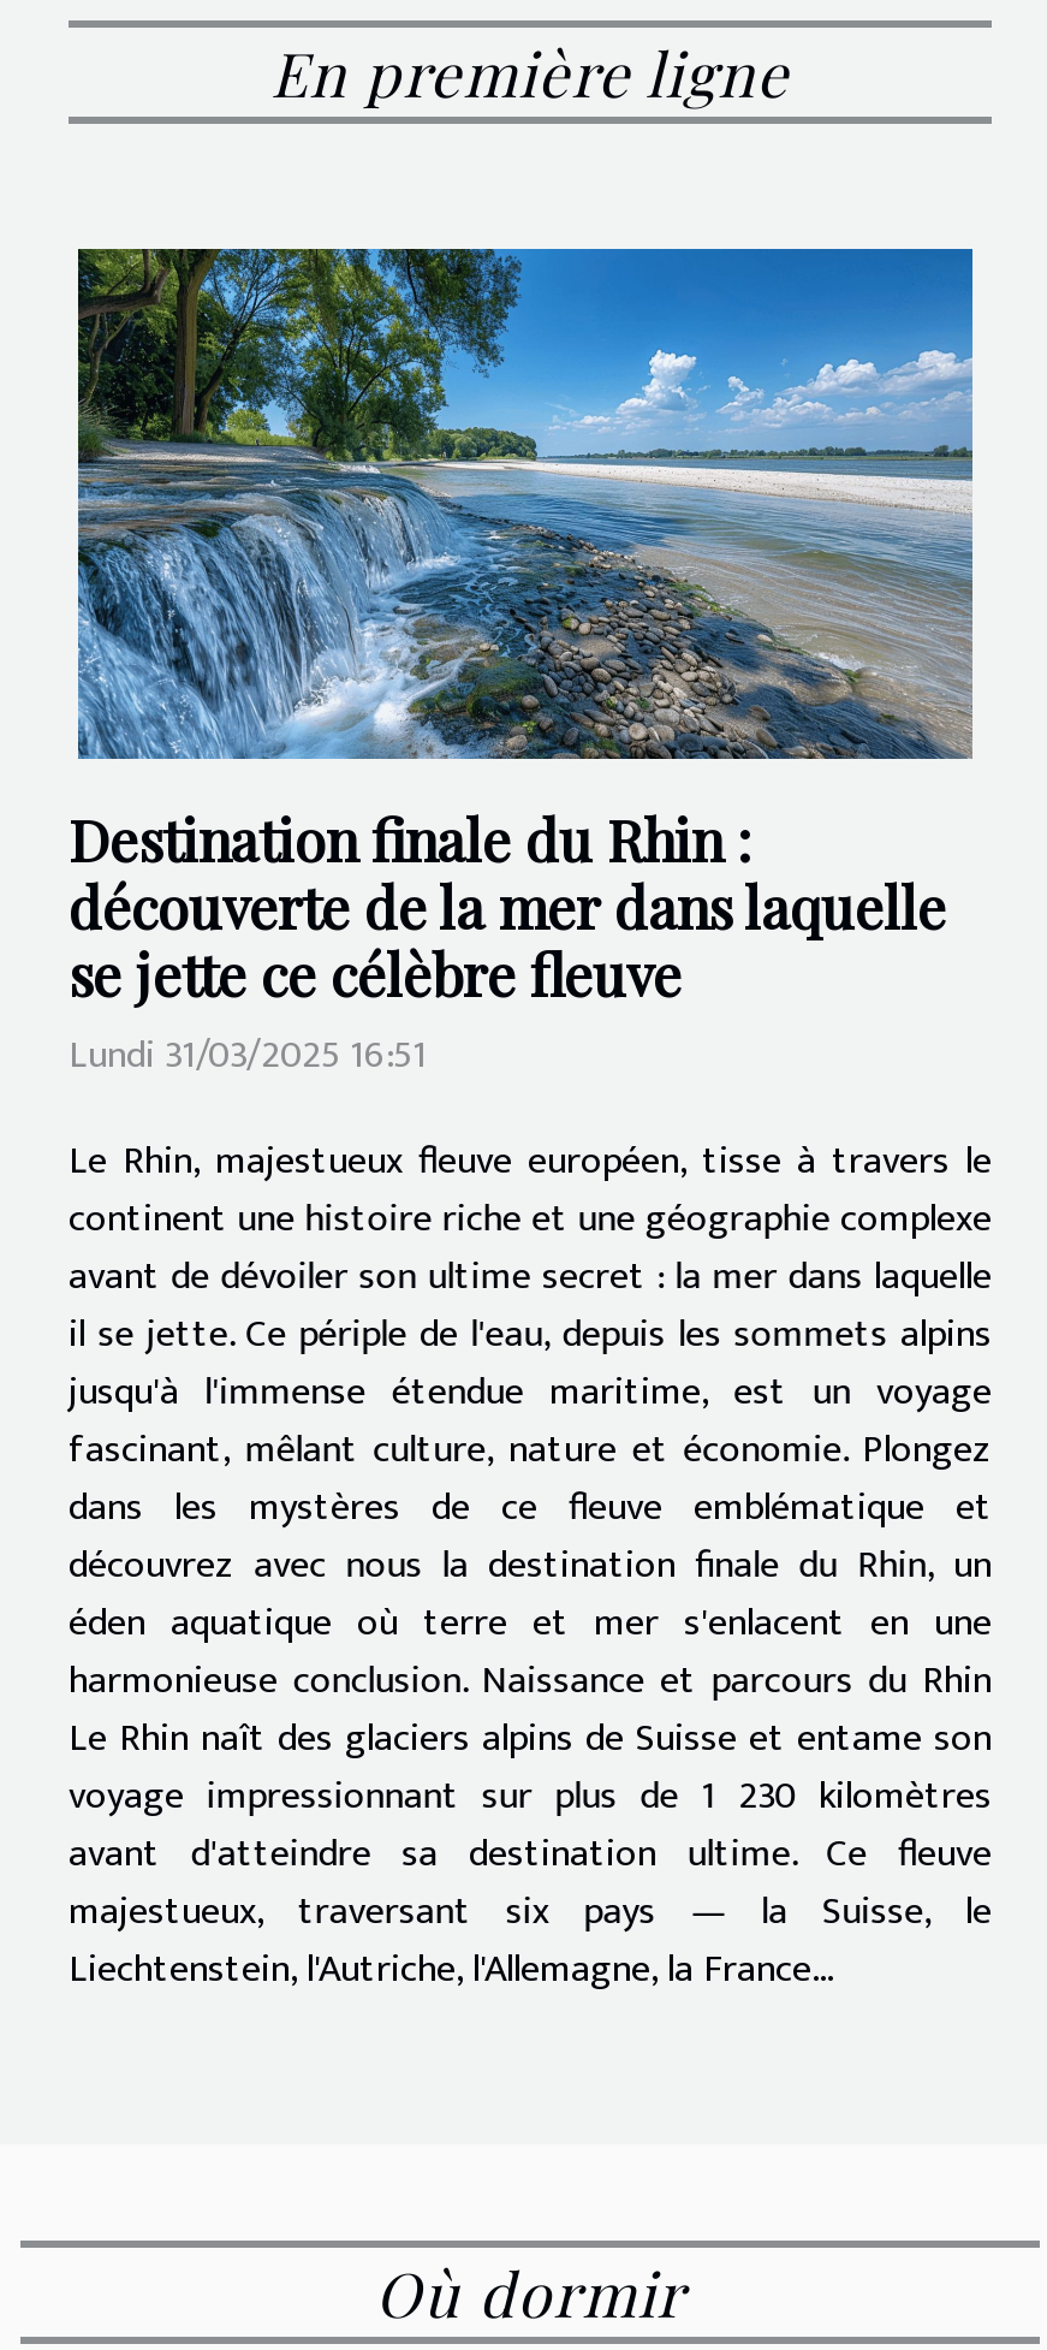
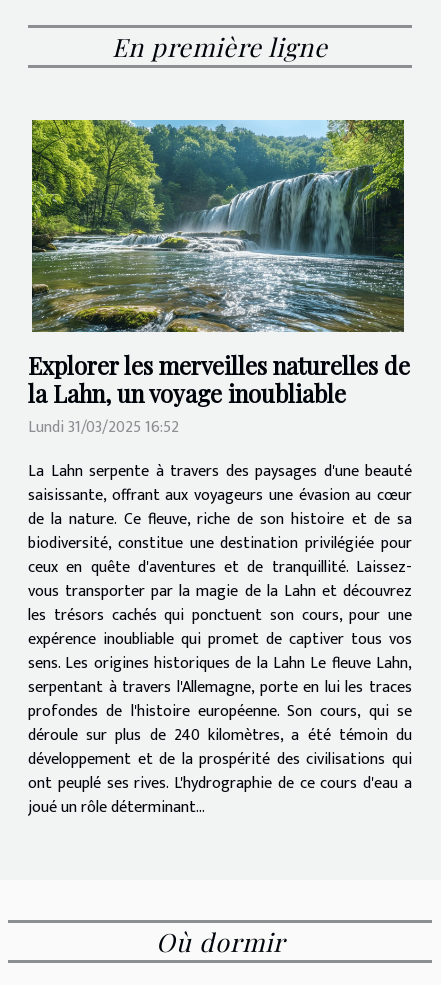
[69,247,975,1089] [image] | Destination finale du Rhin : | découverte de la mer dans laquelle | se jette ce célèbre fleuve | Lundi 31/03/2025 16:51 -> [28,119,410,441] [image] | Explorer les merveilles naturelles de | la Lahn, un voyage inoubliable | Lundi 31/03/2025 16:52
[69,1130,992,2003] Le Rhin, majestueux fleuve européen, tisse à travers le | continent une histoire riche et une géographie complexe | avant de dévoiler son ultime secret : la mer dans laquelle | il se jette. Ce périple de l'eau, depuis les sommets alpins | jusqu'à l'immense étendue maritime, est un voyage | fascinant, mêlant culture, nature et économie. Plongez | dans les mystères de ce fleuve emblématique et | découvrez avec nous la destination finale du Rhin, un | éden aquatique où terre et mer s'enlacent en une | harmonieuse conclusion. Naissance et parcours du Rhin | Le Rhin naît des glaciers alpins de Suisse et entame son | voyage impressionnant sur plus de 1 230 kilomètres | avant d'atteindre sa destination ultime. Ce fleuve | majestueux, traversant six pays — la Suisse, le | Liechtenstein, l'Autriche, l'Allemagne, la France... -> [28,458,412,821] La Lahn serpente à travers des paysages d'une beauté | saisissante, offrant aux voyageurs une évasion au cœur | de la nature. Ce fleuve, riche de son histoire et de sa | biodiversité, constitue une destination privilégiée pour | ceux en quête d'aventures et de tranquillité. Laissez- | vous transporter par la magie de la Lahn et découvrez | les trésors cachés qui ponctuent son cours, pour une | expérence inoubliable qui promet de captiver tous vos | sens. Les origines historiques de la Lahn Le fleuve Lahn, | serpentant à travers l'Allemagne, porte en lui les traces | profondes de l'histoire européenne. Son cours, qui se | déroule sur plus de 240 kilomètres, a été témoin du | développement et de la prospérité des civilisations qui | ont peuplé ses rives. L'hydrographie de ce cours d'eau a | joué un rôle déterminant...

